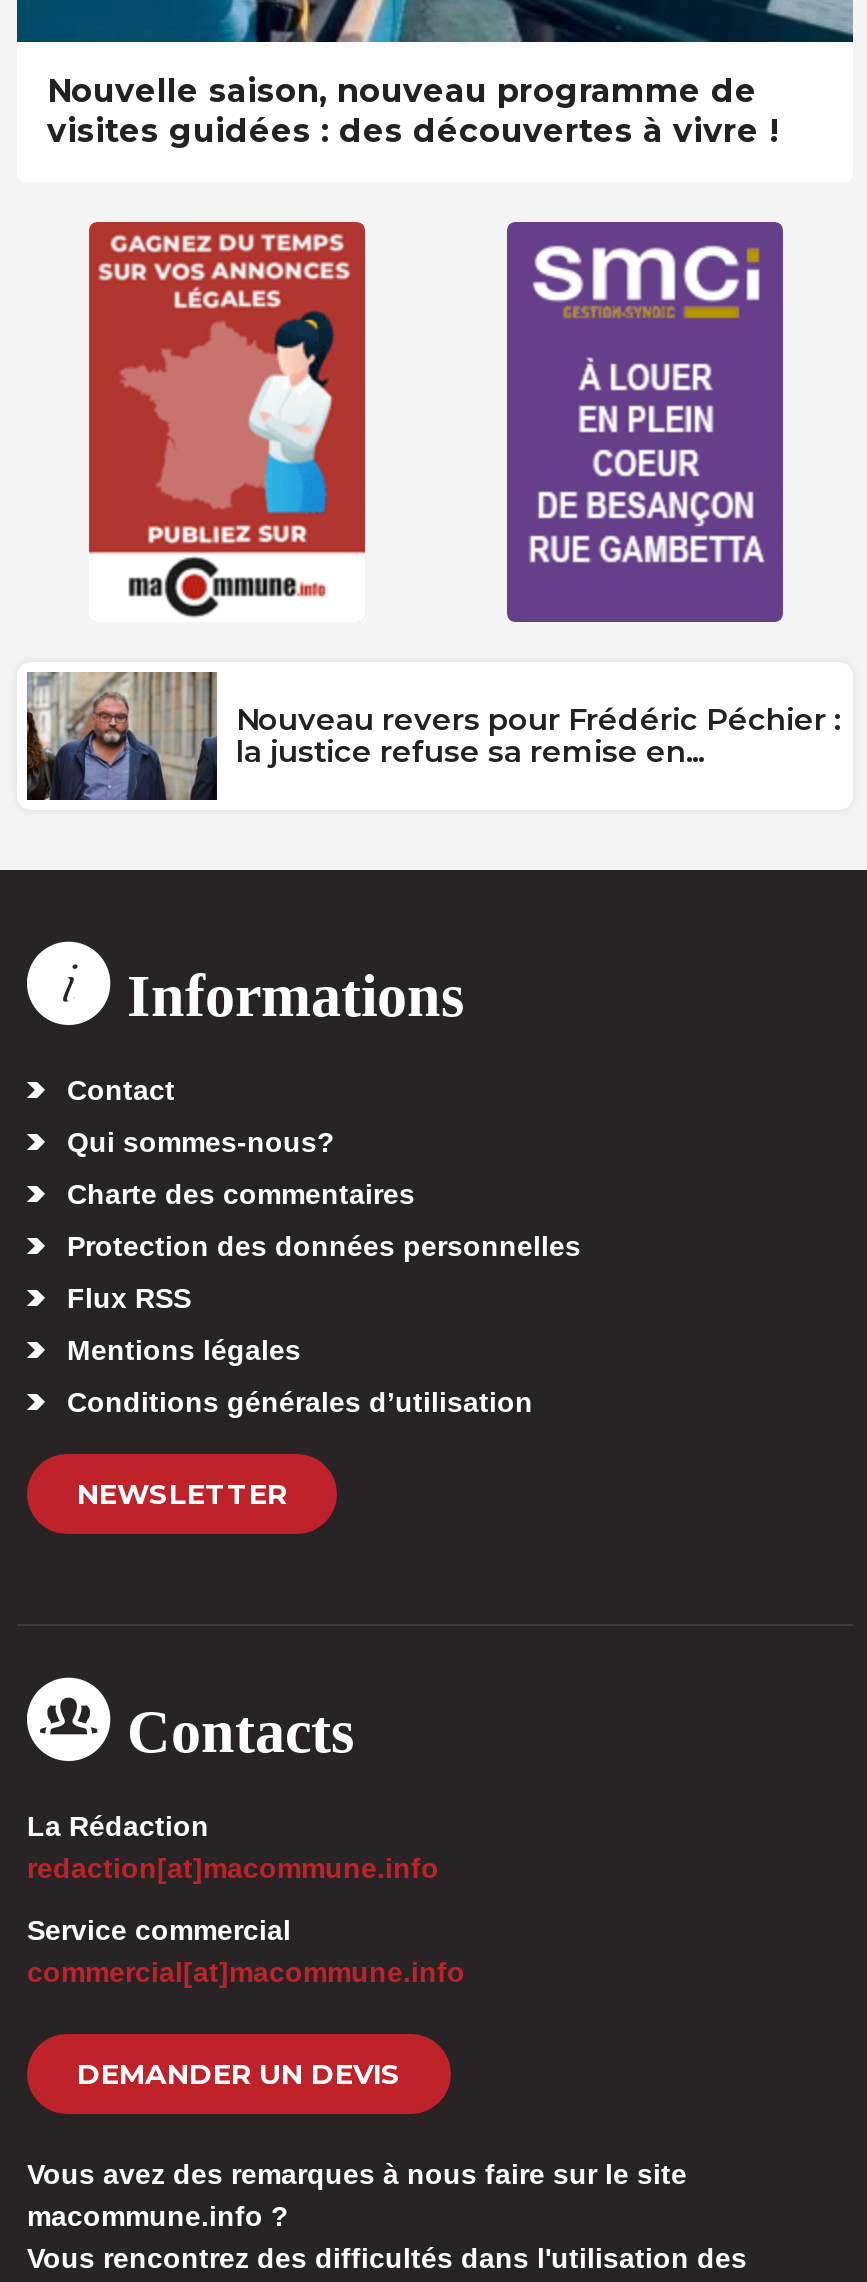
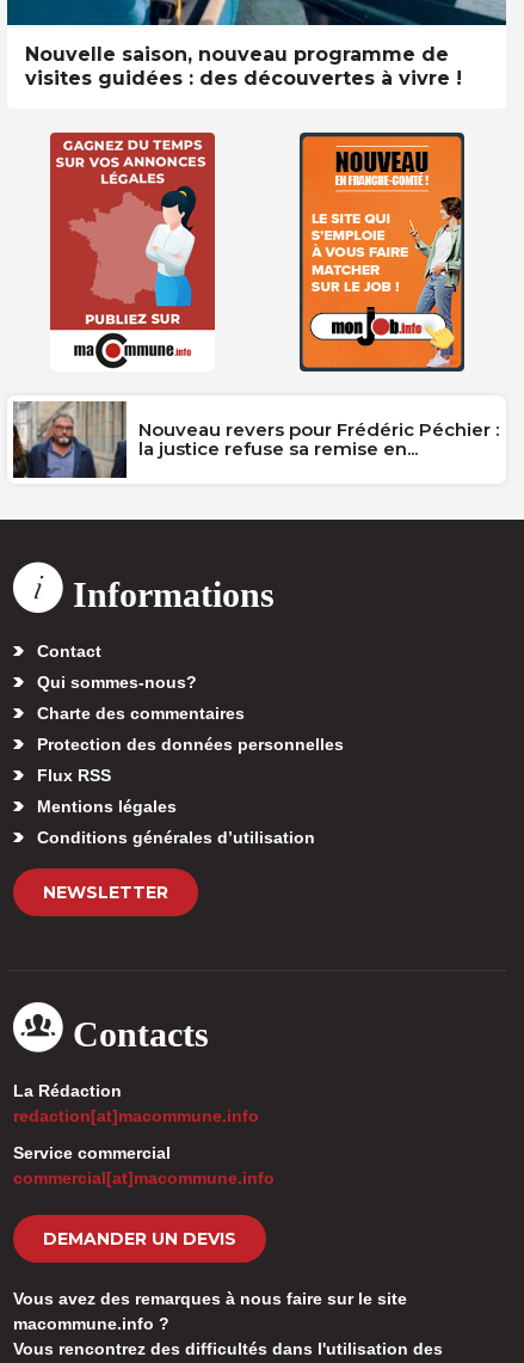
[507,222,783,622] [image] -> [300,133,464,372] [image]

